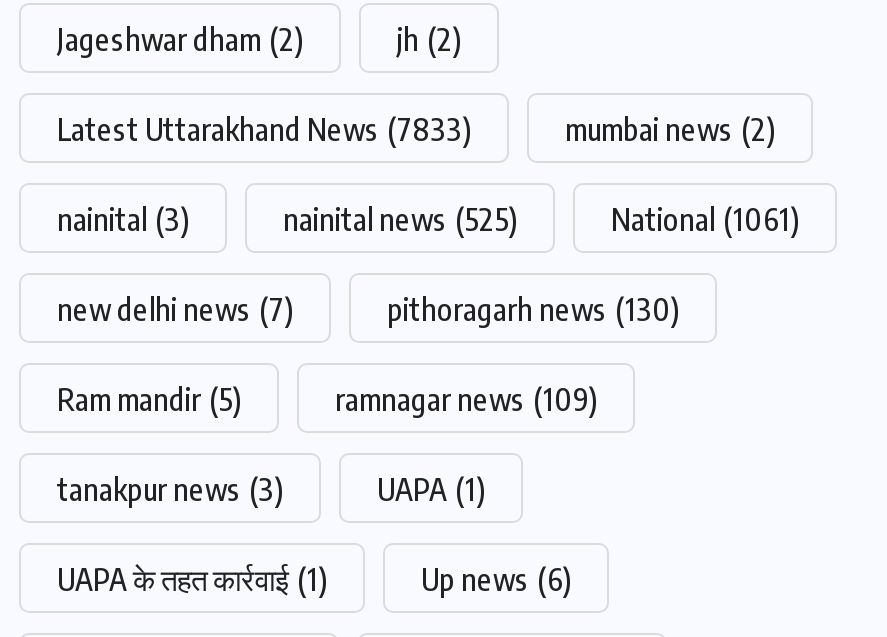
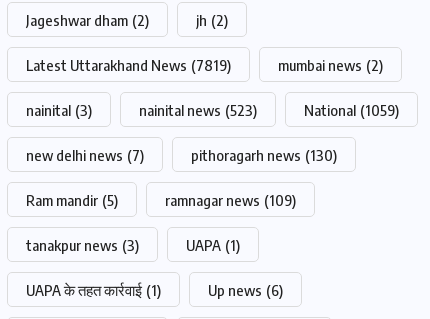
[57,111,471,147] Latest Uttarakhand News (7833) -> [26,56,231,74] Latest Uttarakhand News (7819)
[283,201,517,237] nainital news (525) -> [139,101,257,119] nainital news (523)
[611,201,799,237] National (1061) -> [304,101,399,119] National (1059)

